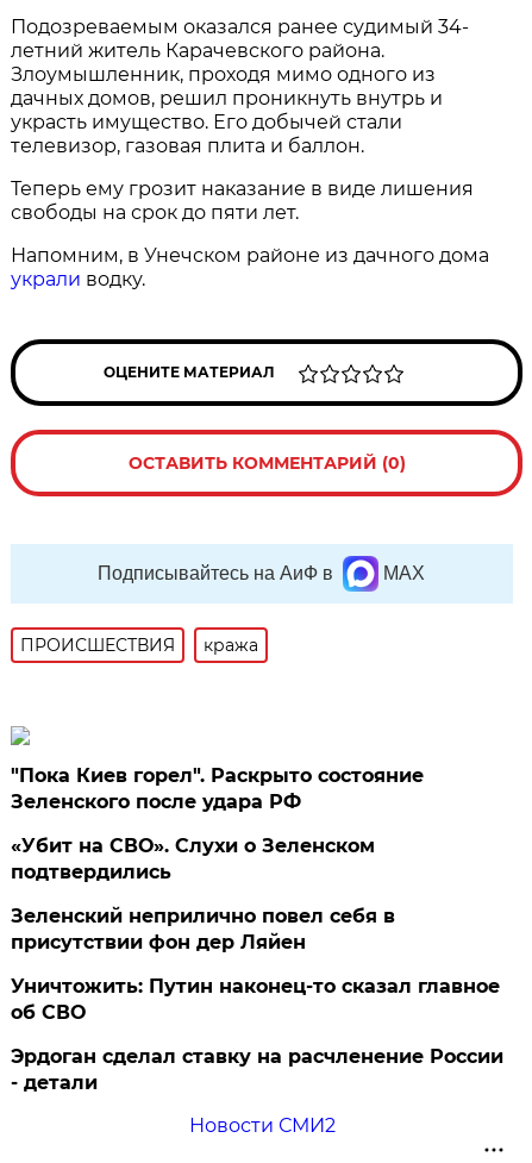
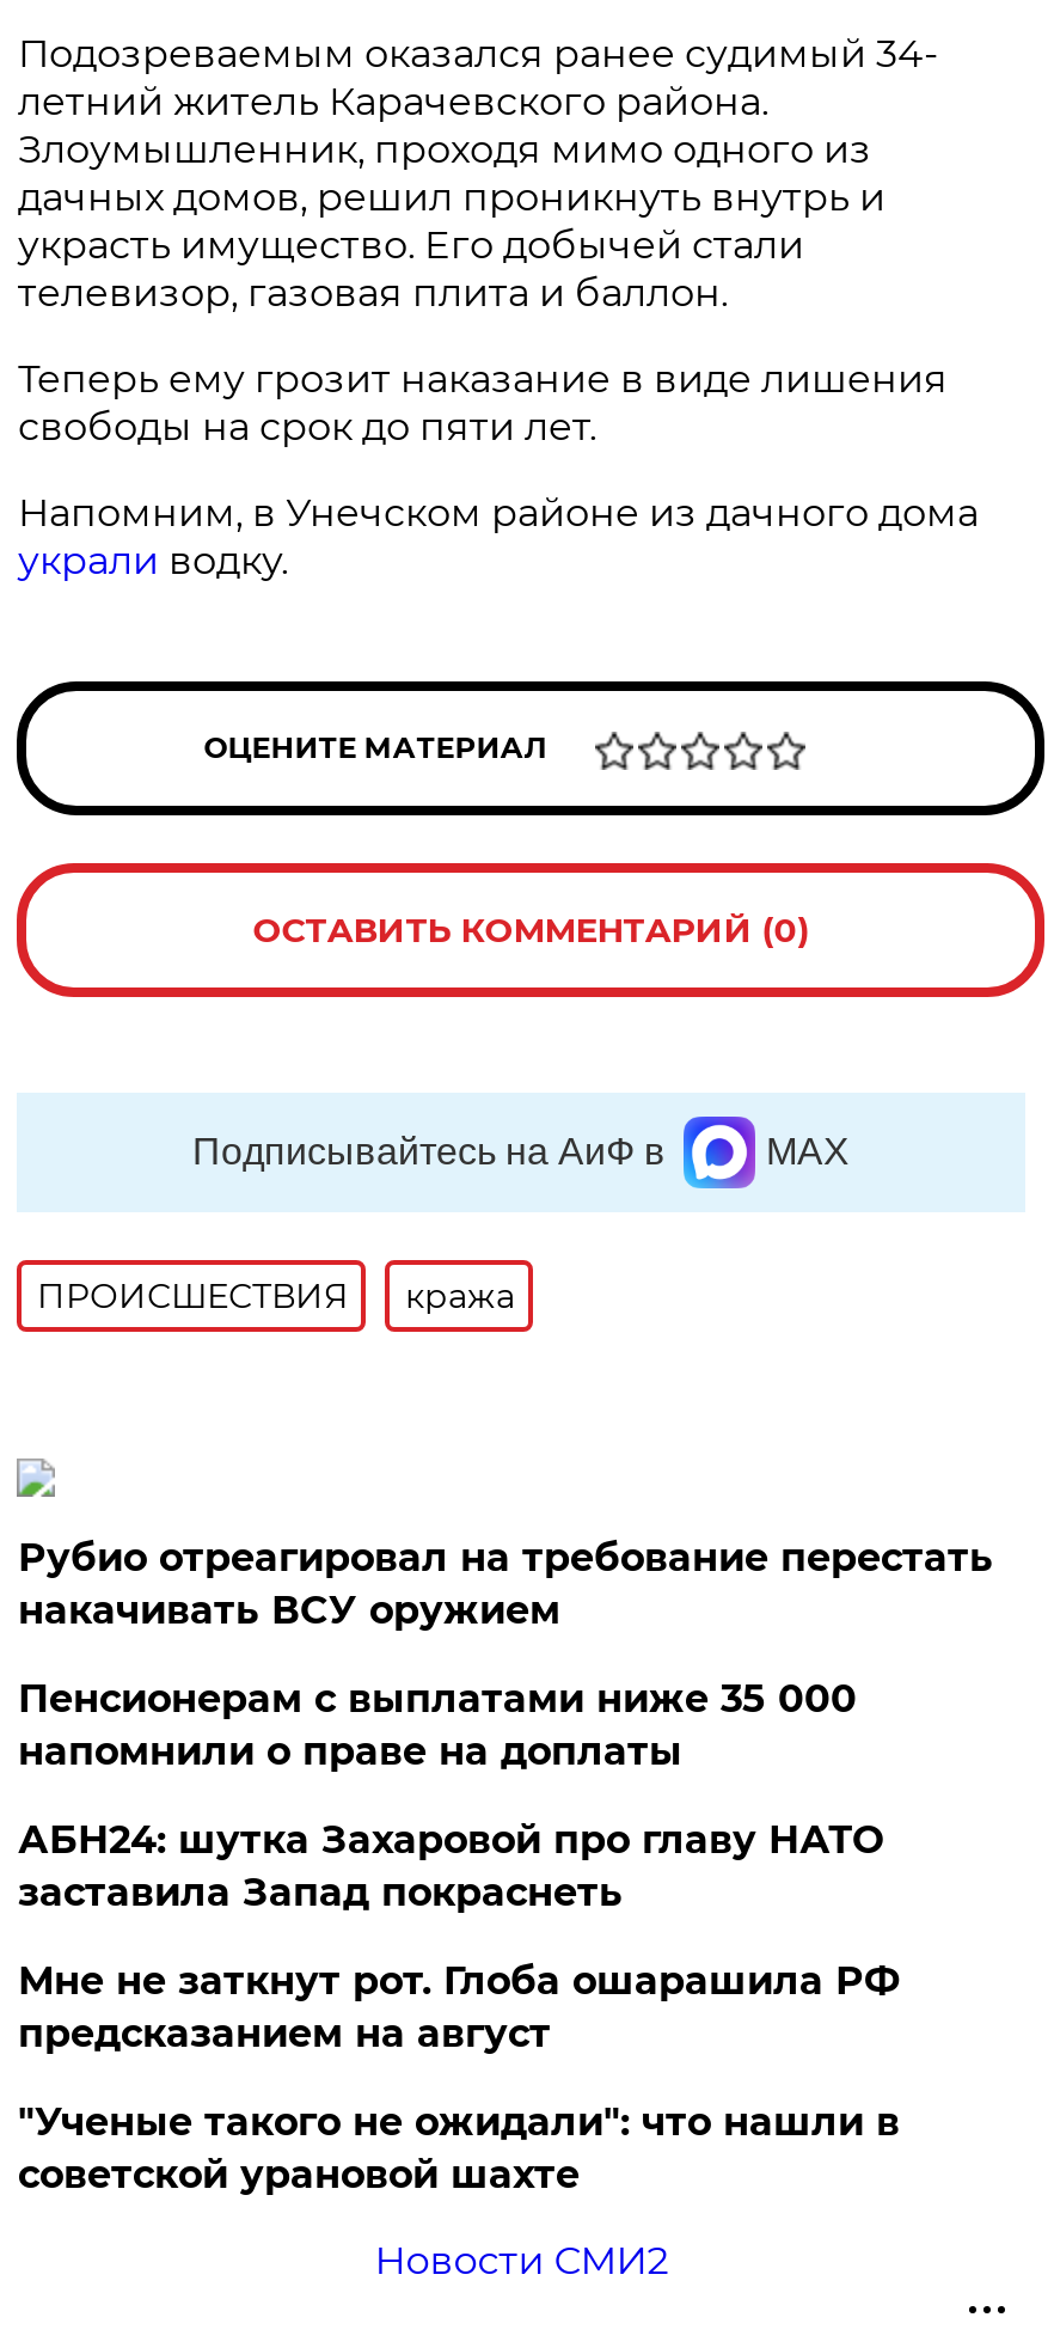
[11,764,424,813] "Пока Киев горел". Раскрыто состояние | Зеленского после удара РФ -> [18,1535,993,1633] Рубио отреагировал на требование перестать | накачивать ВСУ оружием
[11,834,375,883] «Убит на СВО». Слухи о Зеленском | подтвердились -> [18,1676,857,1774] Пенсионерам с выплатами ниже 35 000 | напомнили о праве на доплаты
[11,905,396,953] Зеленский неприлично повел cебя в | присутствии фон дер Ляйен -> [18,1817,883,1915] АБН24: шутка Захаровой про главу НАТО | заставила Запад покраснеть
[11,975,500,1024] Уничтожить: Путин наконец-то сказал главное | об СВО -> [18,1958,900,2056] Мне не заткнут рот. Глоба ошарашила РФ | предсказанием на август
[11,1045,504,1094] Эрдоган сделал ставку на расчленение России | - детали -> [18,2099,900,2197] "Ученые такого не ожидали": что нашли в | советской урановой шахте

